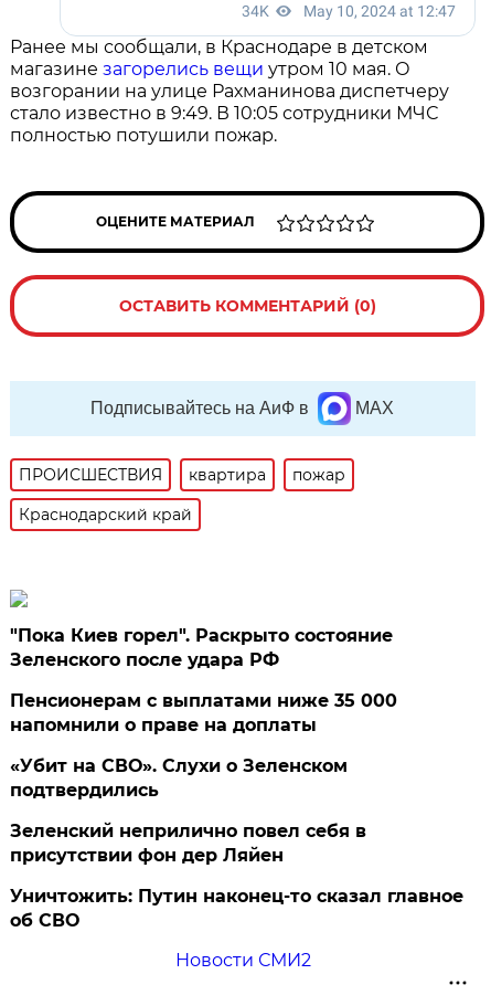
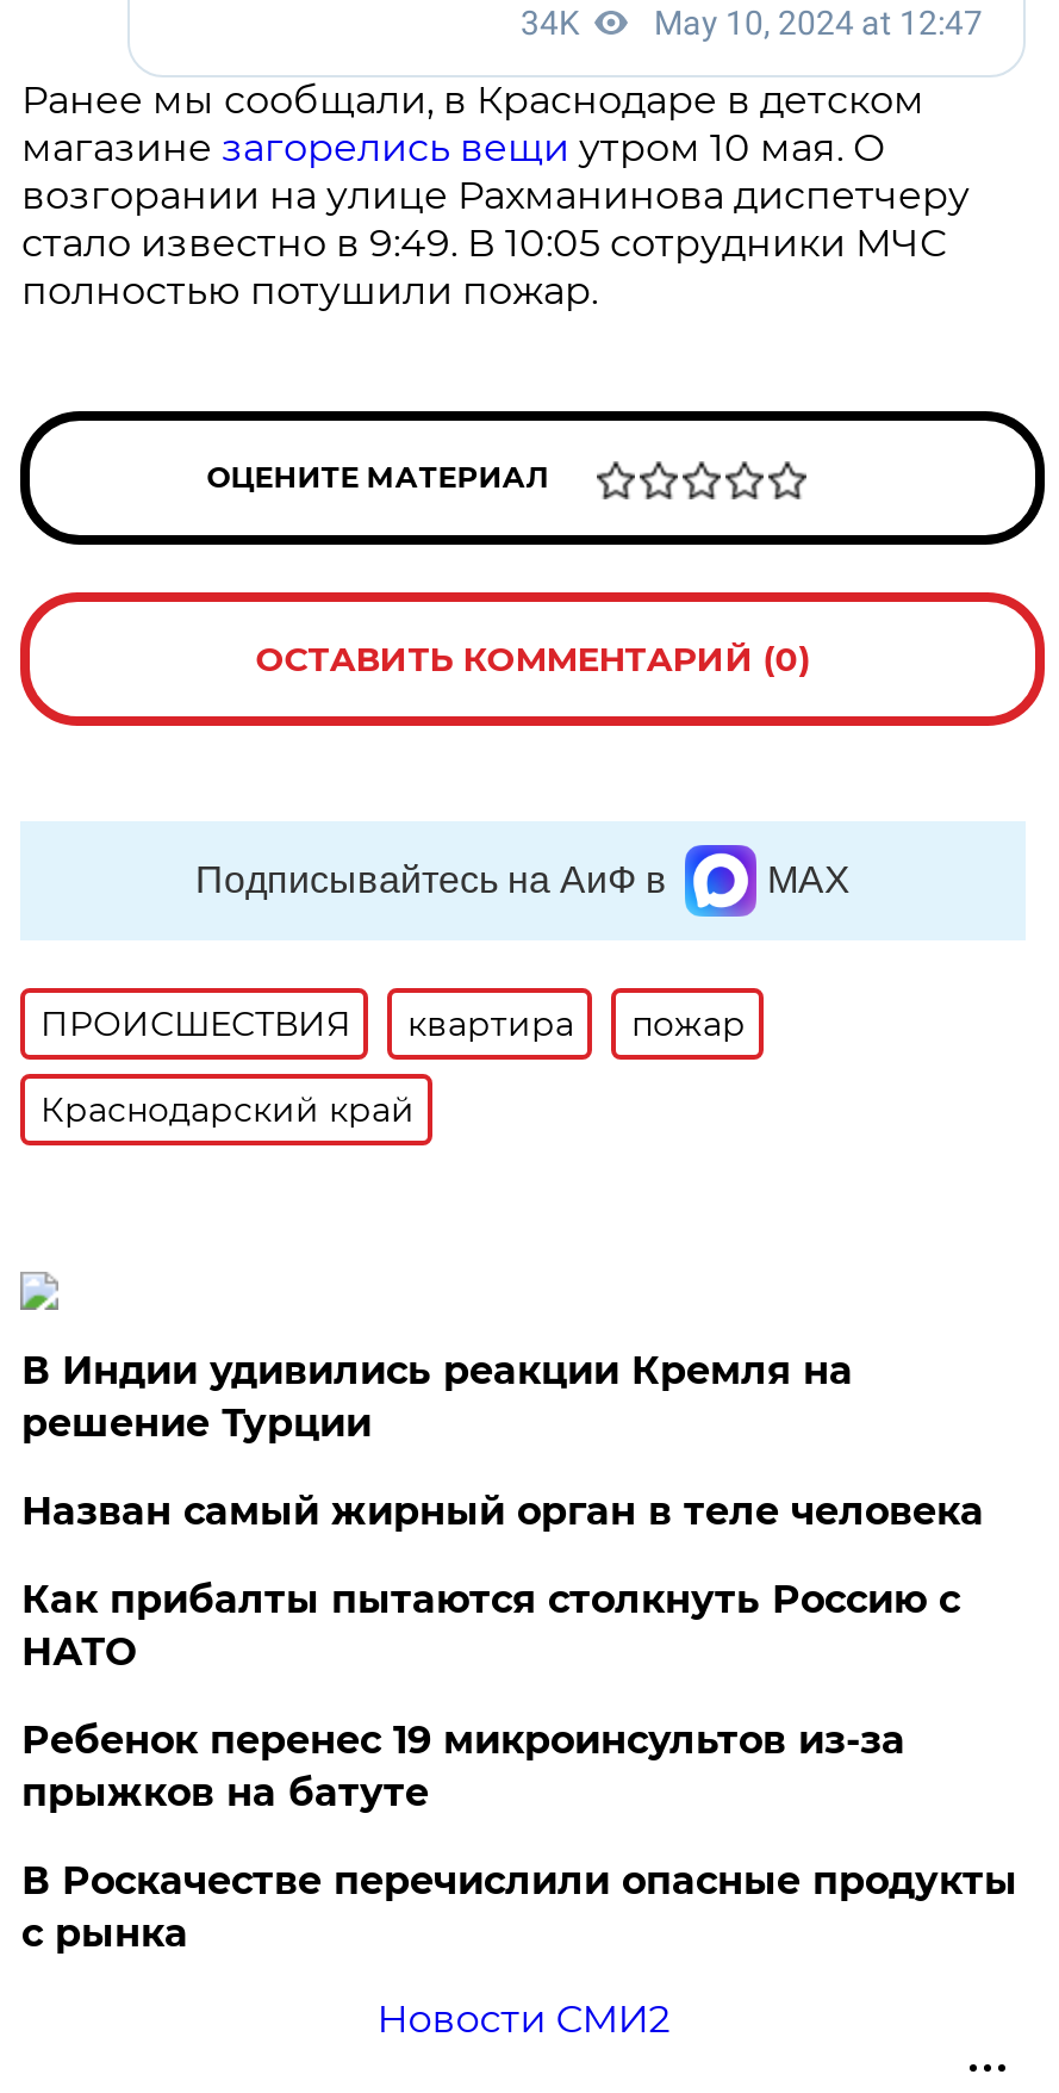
[10,625,393,670] "Пока Киев горел". Раскрыто состояние | Зеленского после удара РФ -> [21,1348,853,1446] В Индии удивились реакции Кремля на | решение Турции
[10,690,398,735] Пенсионерам с выплатами ниже 35 000 | напомнили о праве на доплаты -> [21,1489,984,1534] Назван самый жирный орган в теле человека
[10,755,348,801] «Убит на СВО». Слухи о Зеленском | подтвердились -> [21,1577,960,1675] Как прибалты пытаются столкнуть Россию с | НАТО
[10,820,367,866] Зеленский неприлично повел cебя в | присутствии фон дер Ляйен -> [21,1718,905,1815] Ребенок перенес 19 микроинсультов из-за | прыжков на батуте
[10,886,464,931] Уничтожить: Путин наконец-то сказал главное | об СВО -> [21,1858,1017,1956] В Роскачестве перечислили опасные продукты | с рынка

